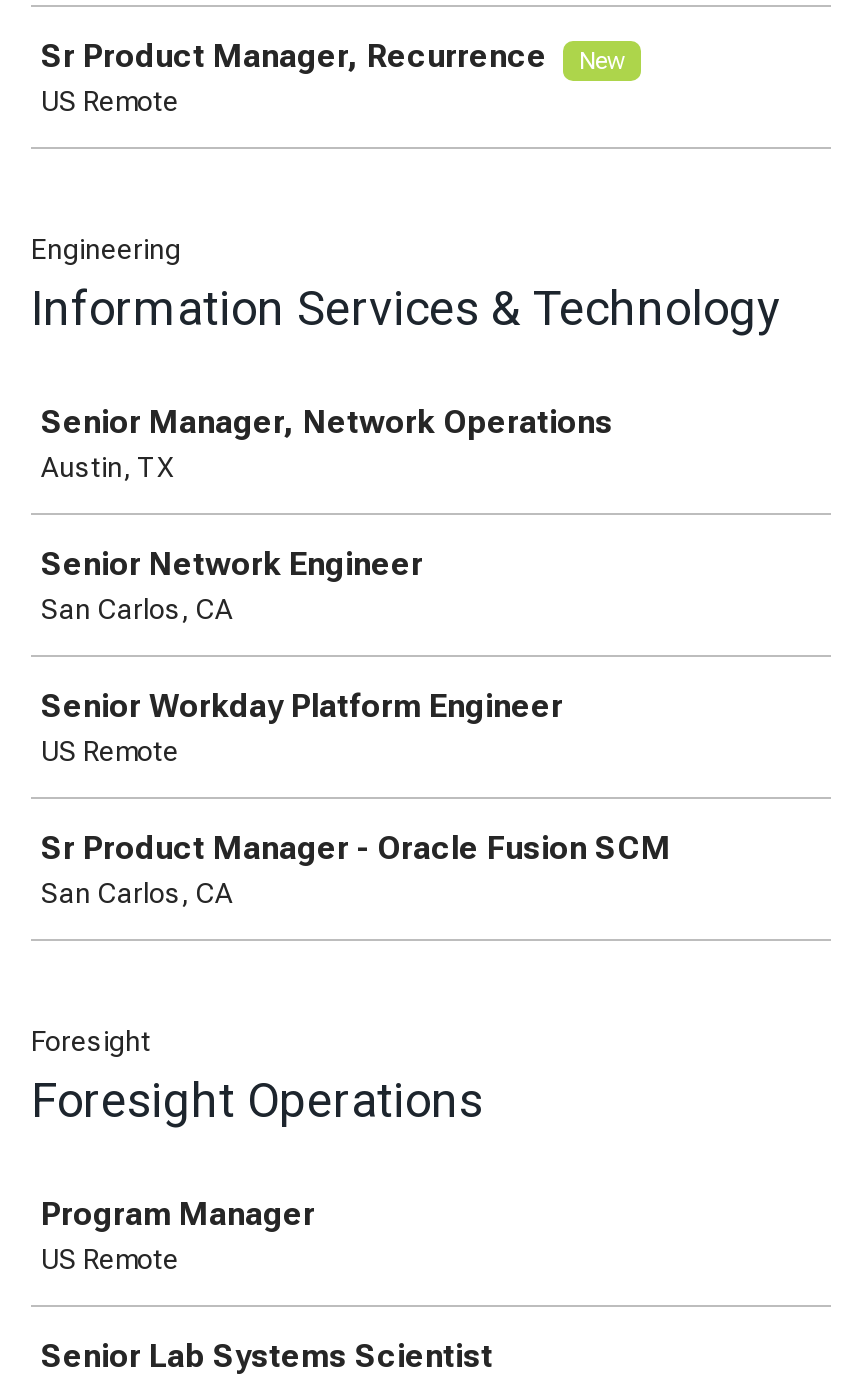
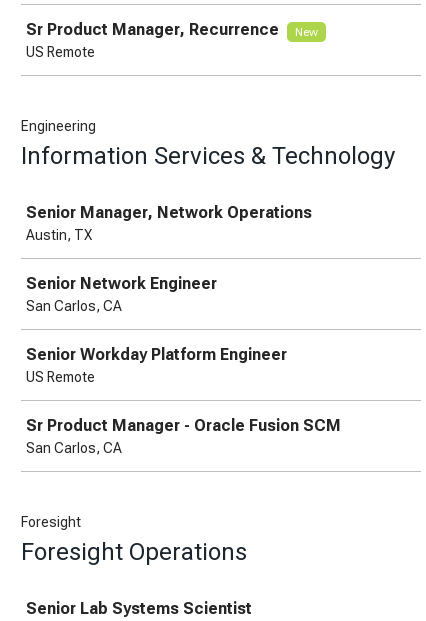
[41,1195,315,1275] Program Manager | US Remote -> none

